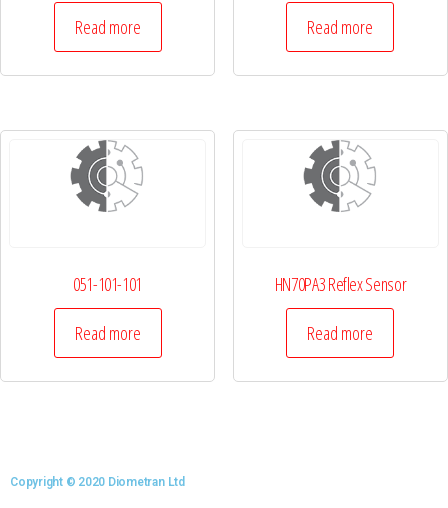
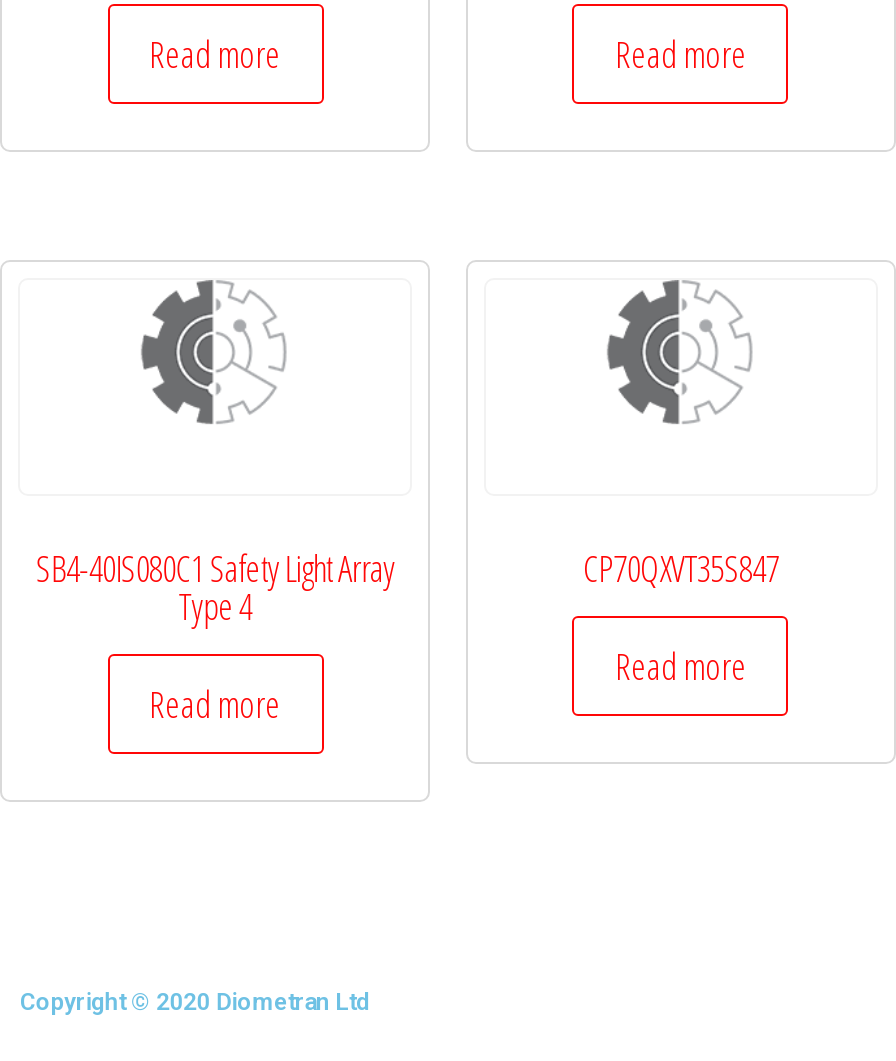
[73,272,142,296] 051-101-101 -> [36,544,394,630] SB4-40IS080C1 Safety Light Array | Type 4
[275,272,406,296] HN70PA3 Reflex Sensor -> [583,544,779,592] CP70QXVT35S847

